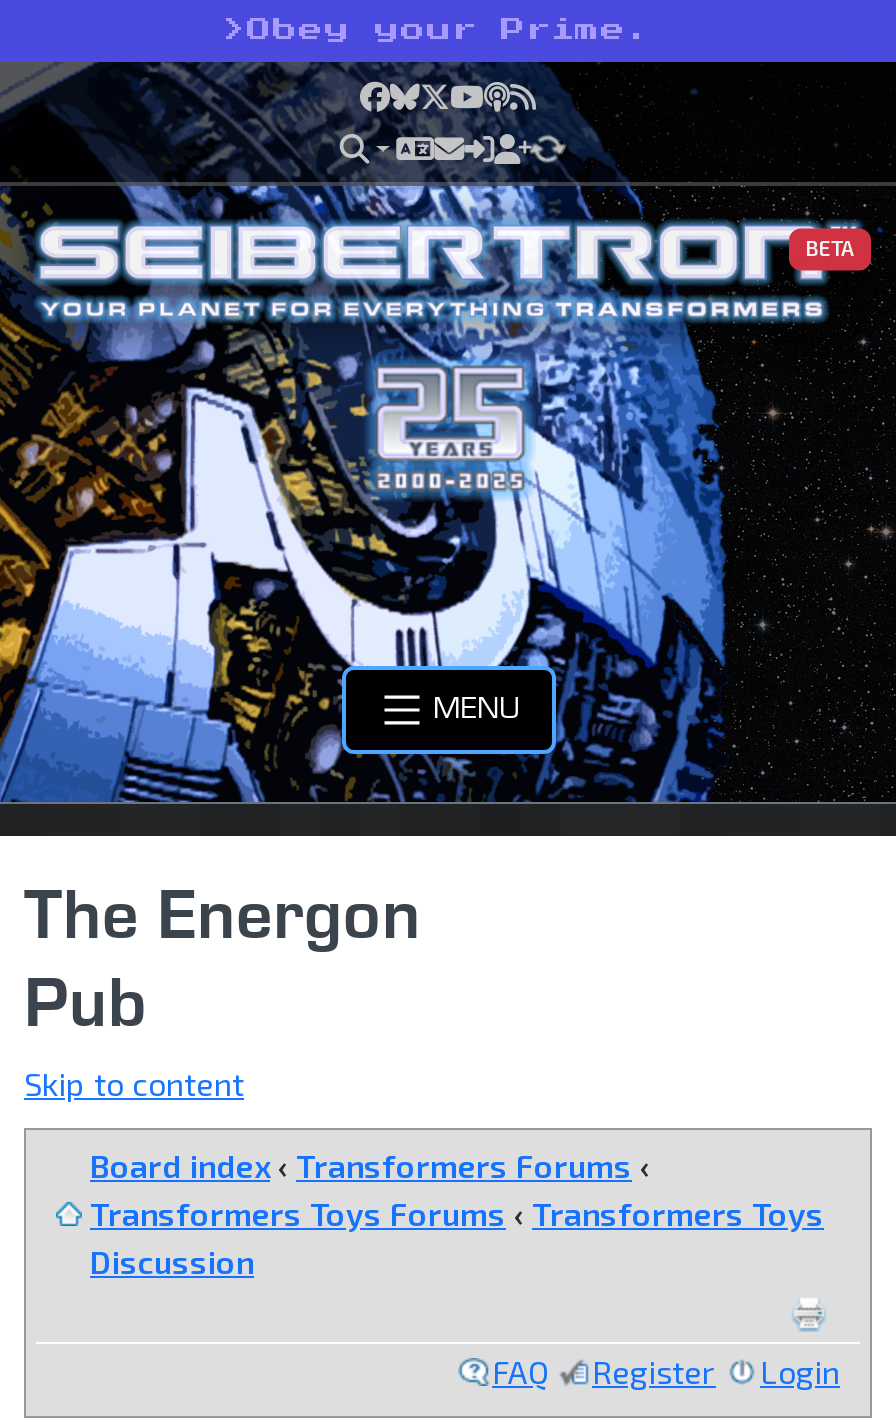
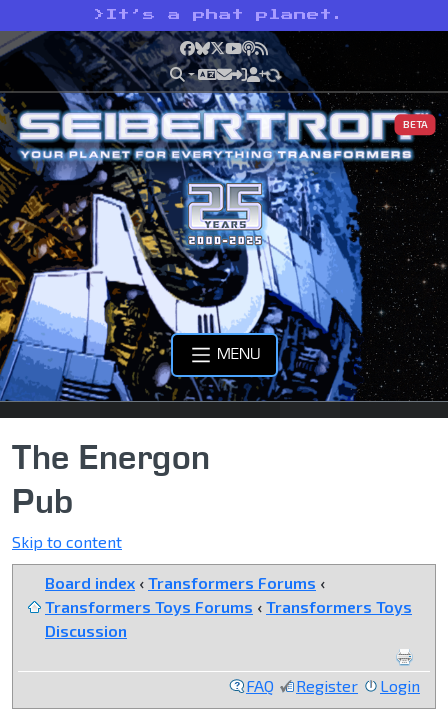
[223,18,651,42] > Obey your Prime. -> [93,9,343,21] > It’s a phat planet.

